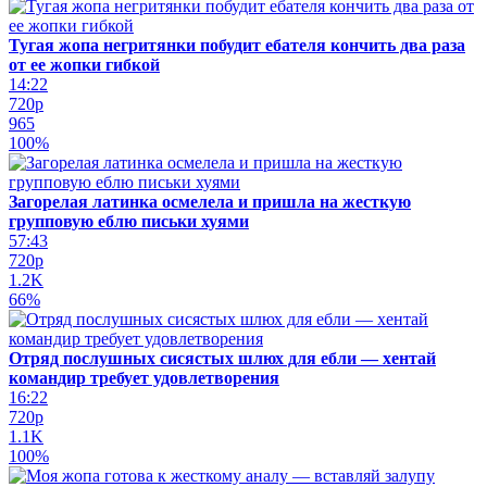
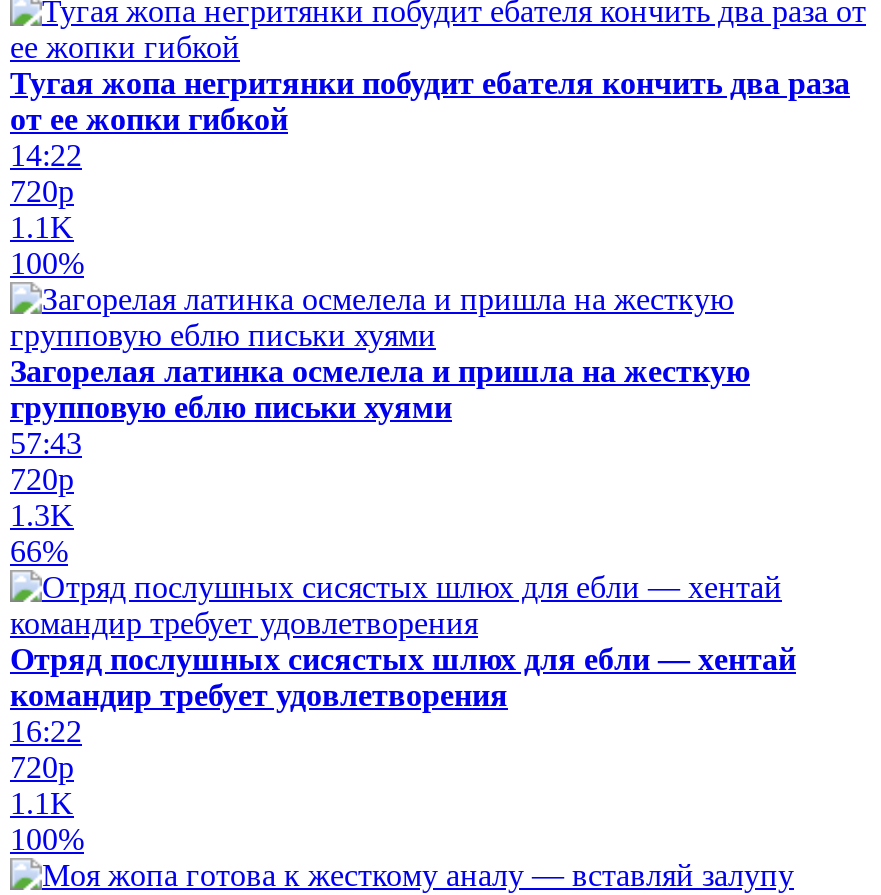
[9,114,35,133] 965 -> [10,210,74,244] 1.1K
[9,271,43,289] 1.2K -> [10,498,74,532] 1.3K

